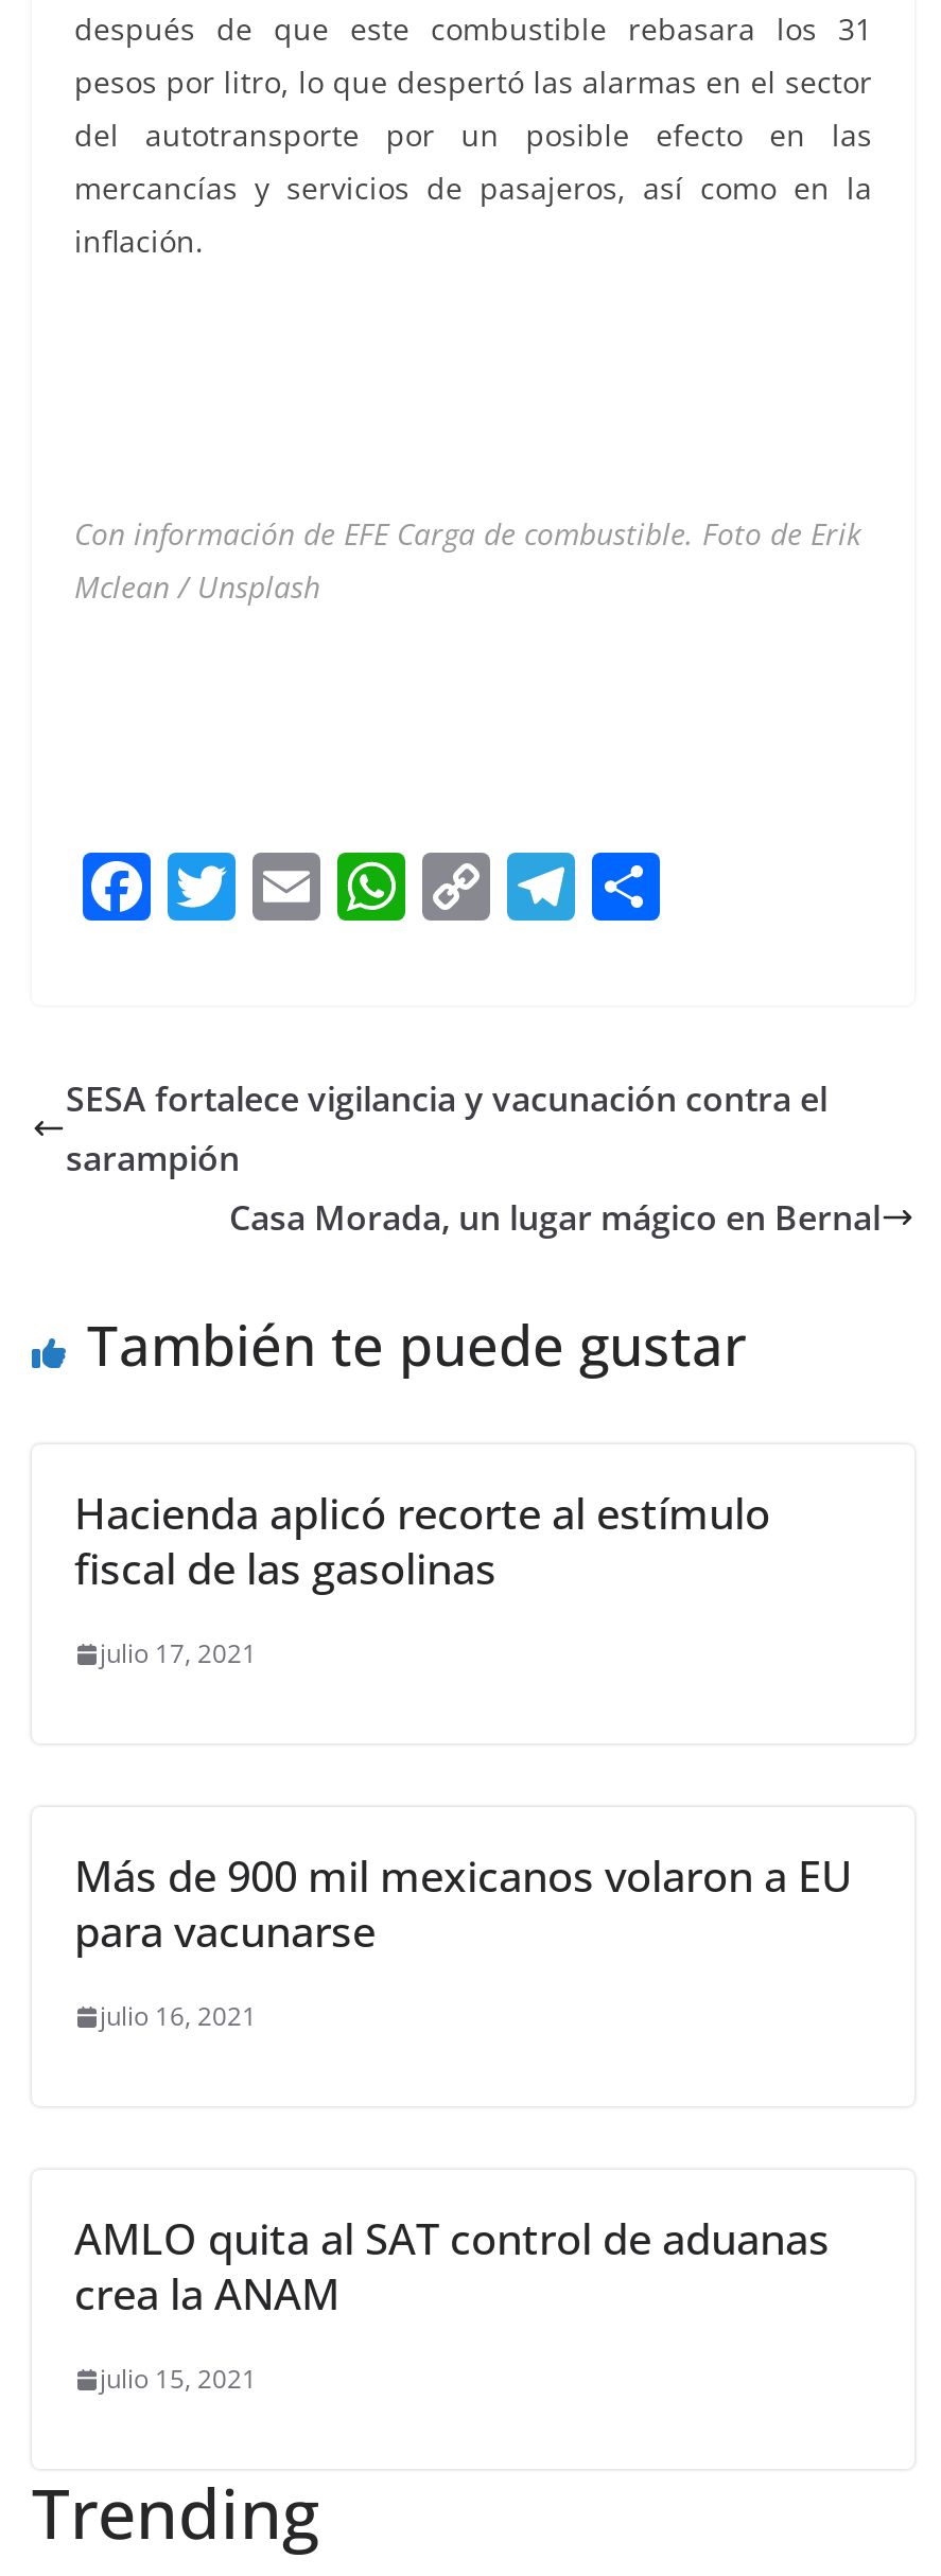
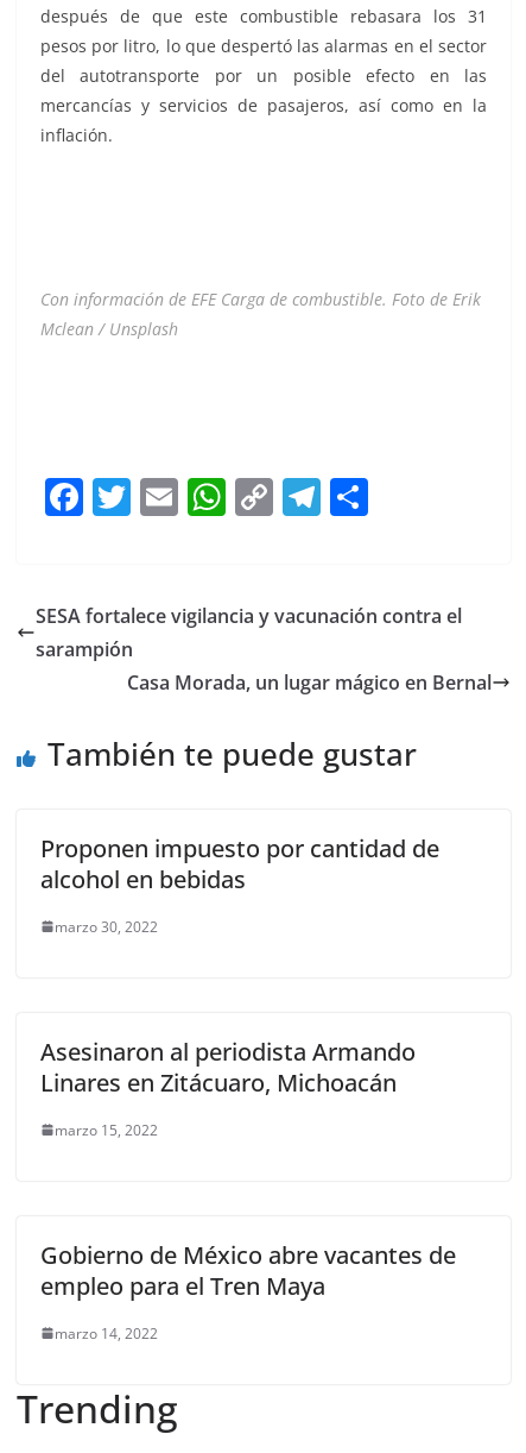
[74,1485,770,1597] Hacienda aplicó recorte al estímulo | fiscal de las gasolinas -> [40,832,439,895] Proponen impuesto por cantidad de | alcohol en bebidas
[100,1635,257,1671] julio 17, 2021 -> [55,917,158,937] marzo 30, 2022
[74,1847,853,1960] Más de 900 mil mexicanos volaron a EU | para vacunarse -> [40,1036,416,1099] Asesinaron al periodista Armando | Linares en Zitácuaro, Michoacán
[100,1998,257,2034] julio 16, 2021 -> [55,1120,158,1140] marzo 15, 2022
[74,2210,830,2323] AMLO quita al SAT control de aduanas | crea la ANAM -> [40,1239,456,1302] Gobierno de México abre vacantes de | empleo para el Tren Maya
[100,2361,257,2397] julio 15, 2021 -> [55,1323,158,1344] marzo 14, 2022

